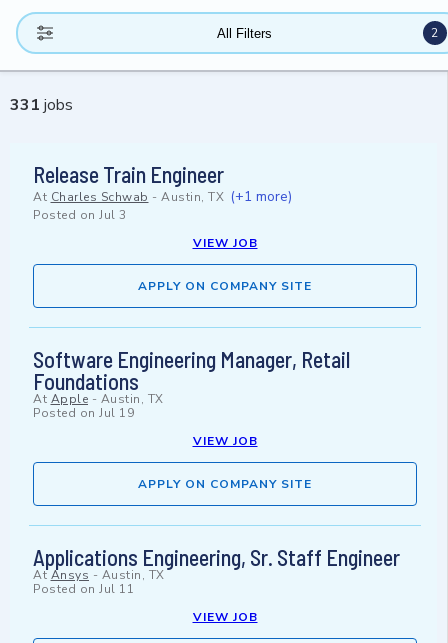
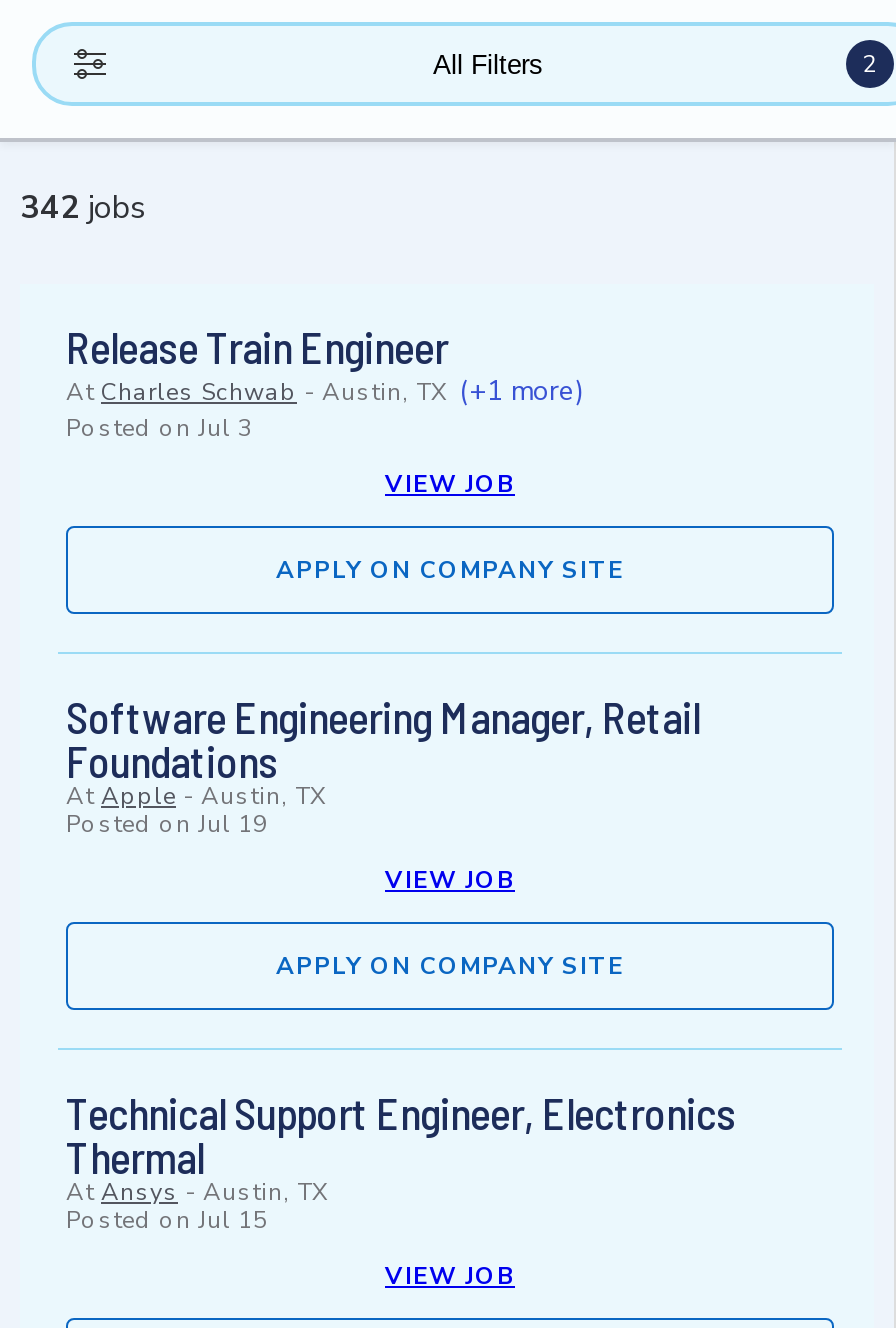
[10,94,73,116] 331 jobs -> [20,185,146,229] 342 jobs
[33,544,400,570] Applications Engineering, Sr. Staff Engineer -> [66,1087,736,1183] Technical Support Engineer, Electronics | Thermal
[33,581,134,597] Posted on Jul 11 -> [66,1205,268,1237] Posted on Jul 15

